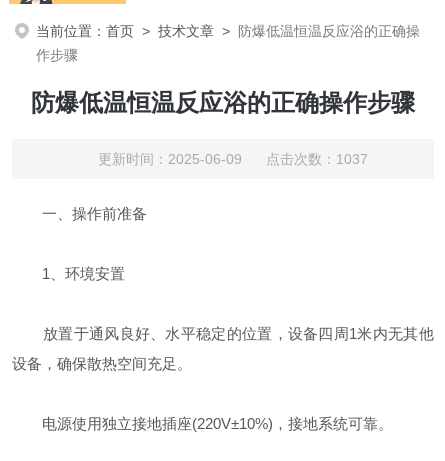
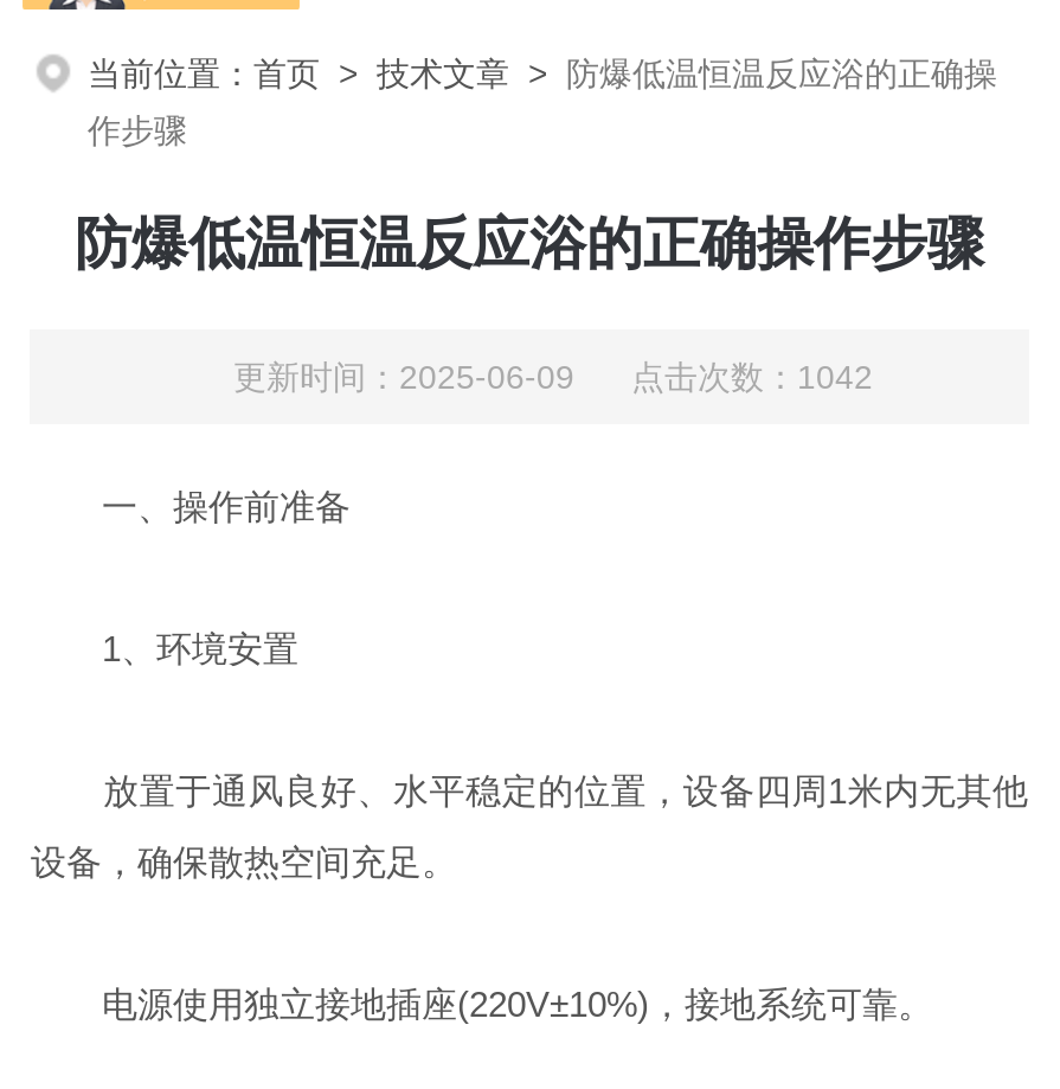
[98,151,368,167] 更新时间：2025-06-09 点击次数：1037 -> [233,358,873,396] 更新时间：2025-06-09 点击次数：1042

